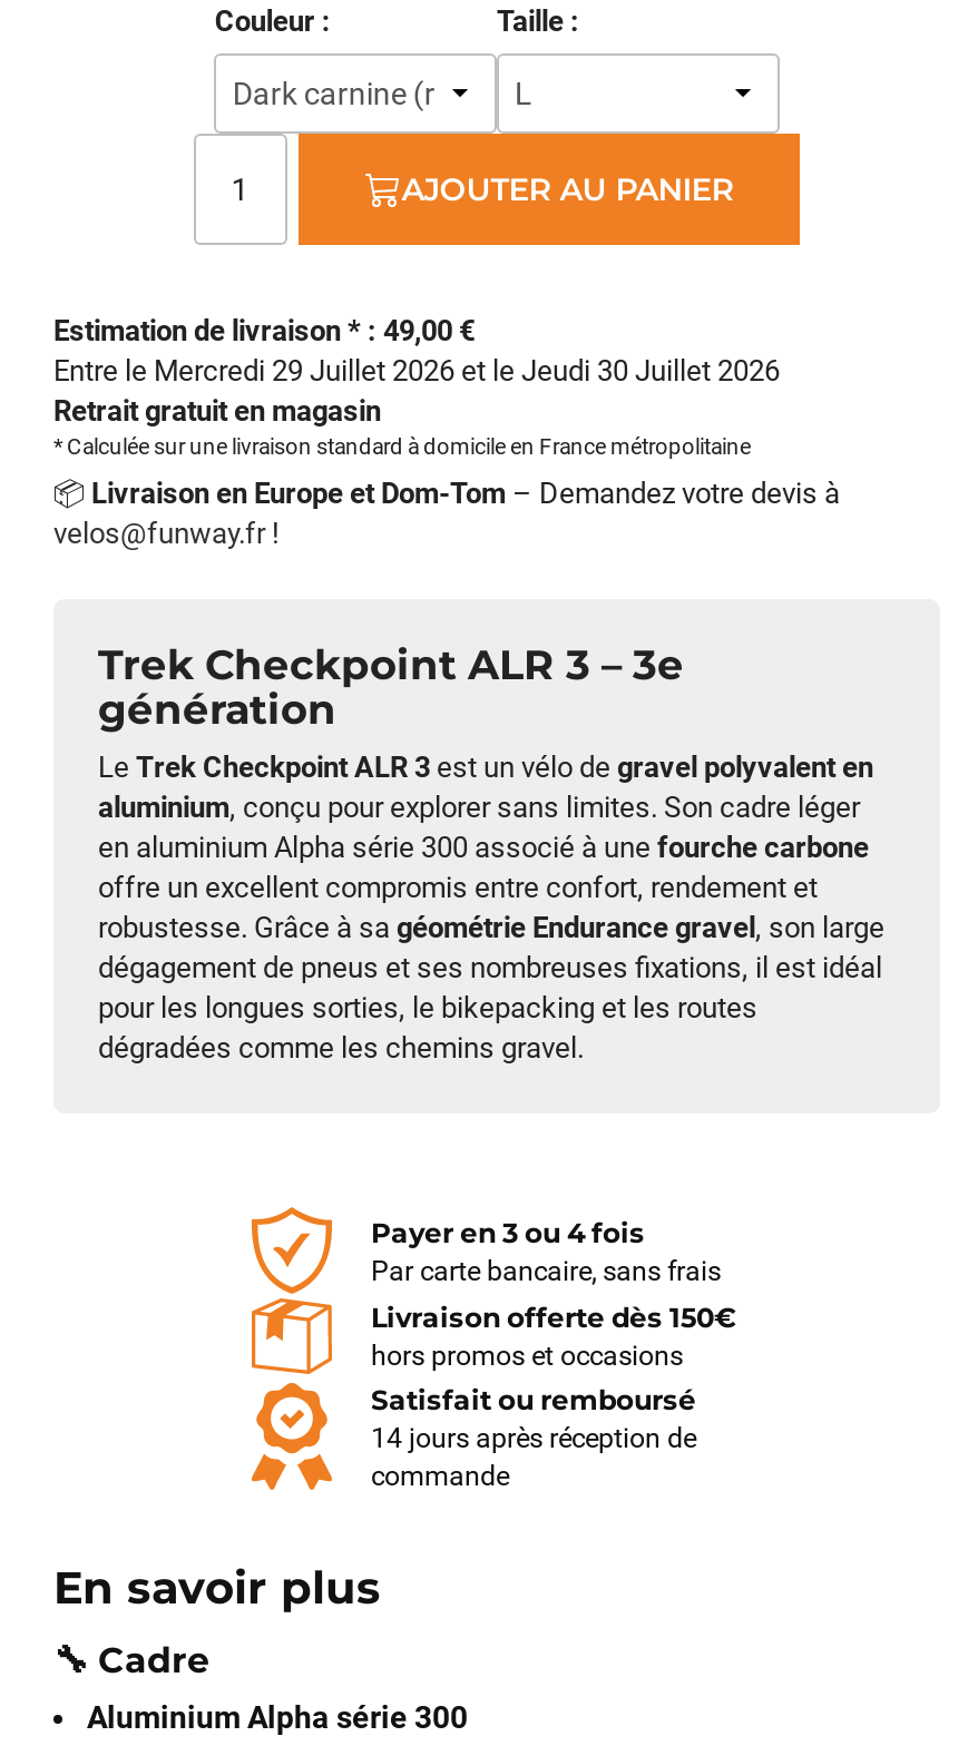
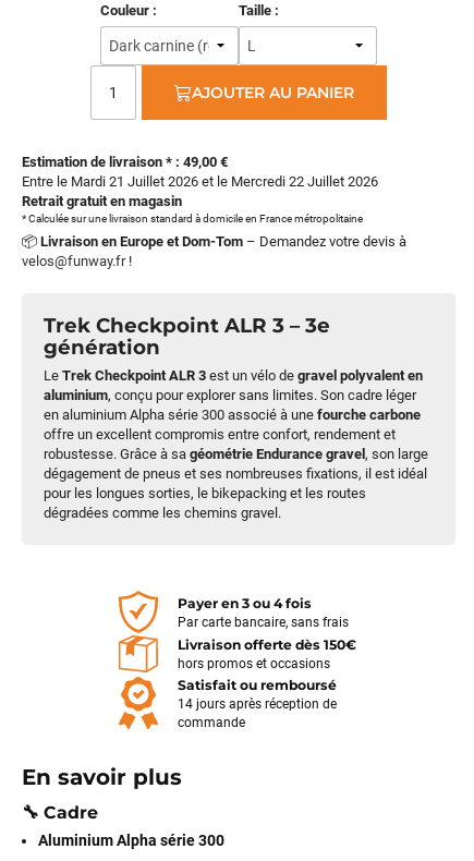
[53,355,780,388] Entre le Mercredi 29 Juillet 2026 et le Jeudi 30 Juillet 2026 -> [22,174,378,190] Entre le Mardi 21 Juillet 2026 et le Mercredi 22 Juillet 2026

